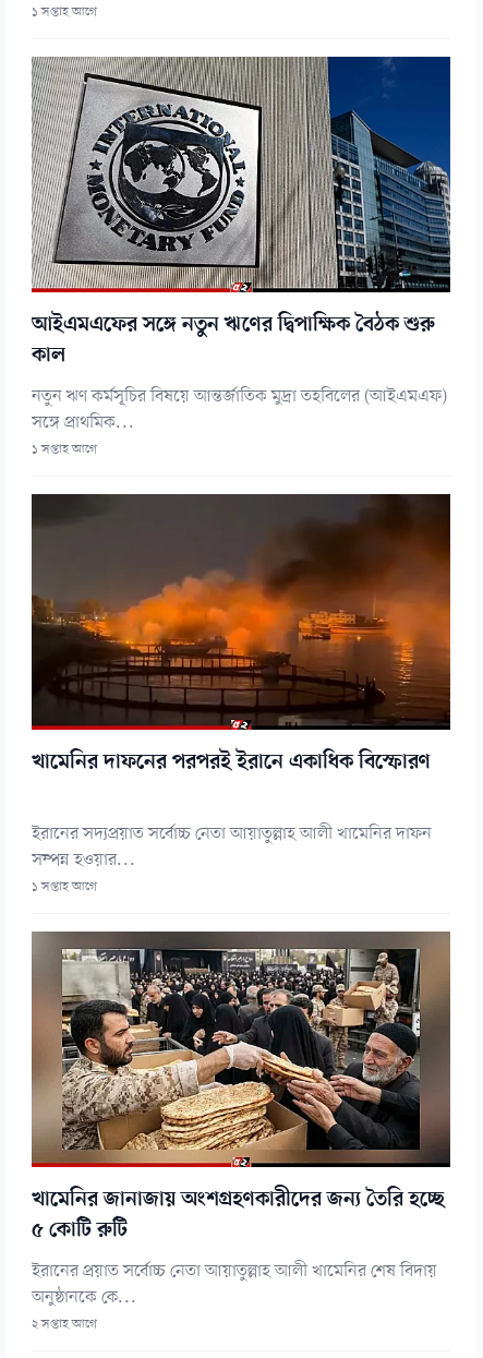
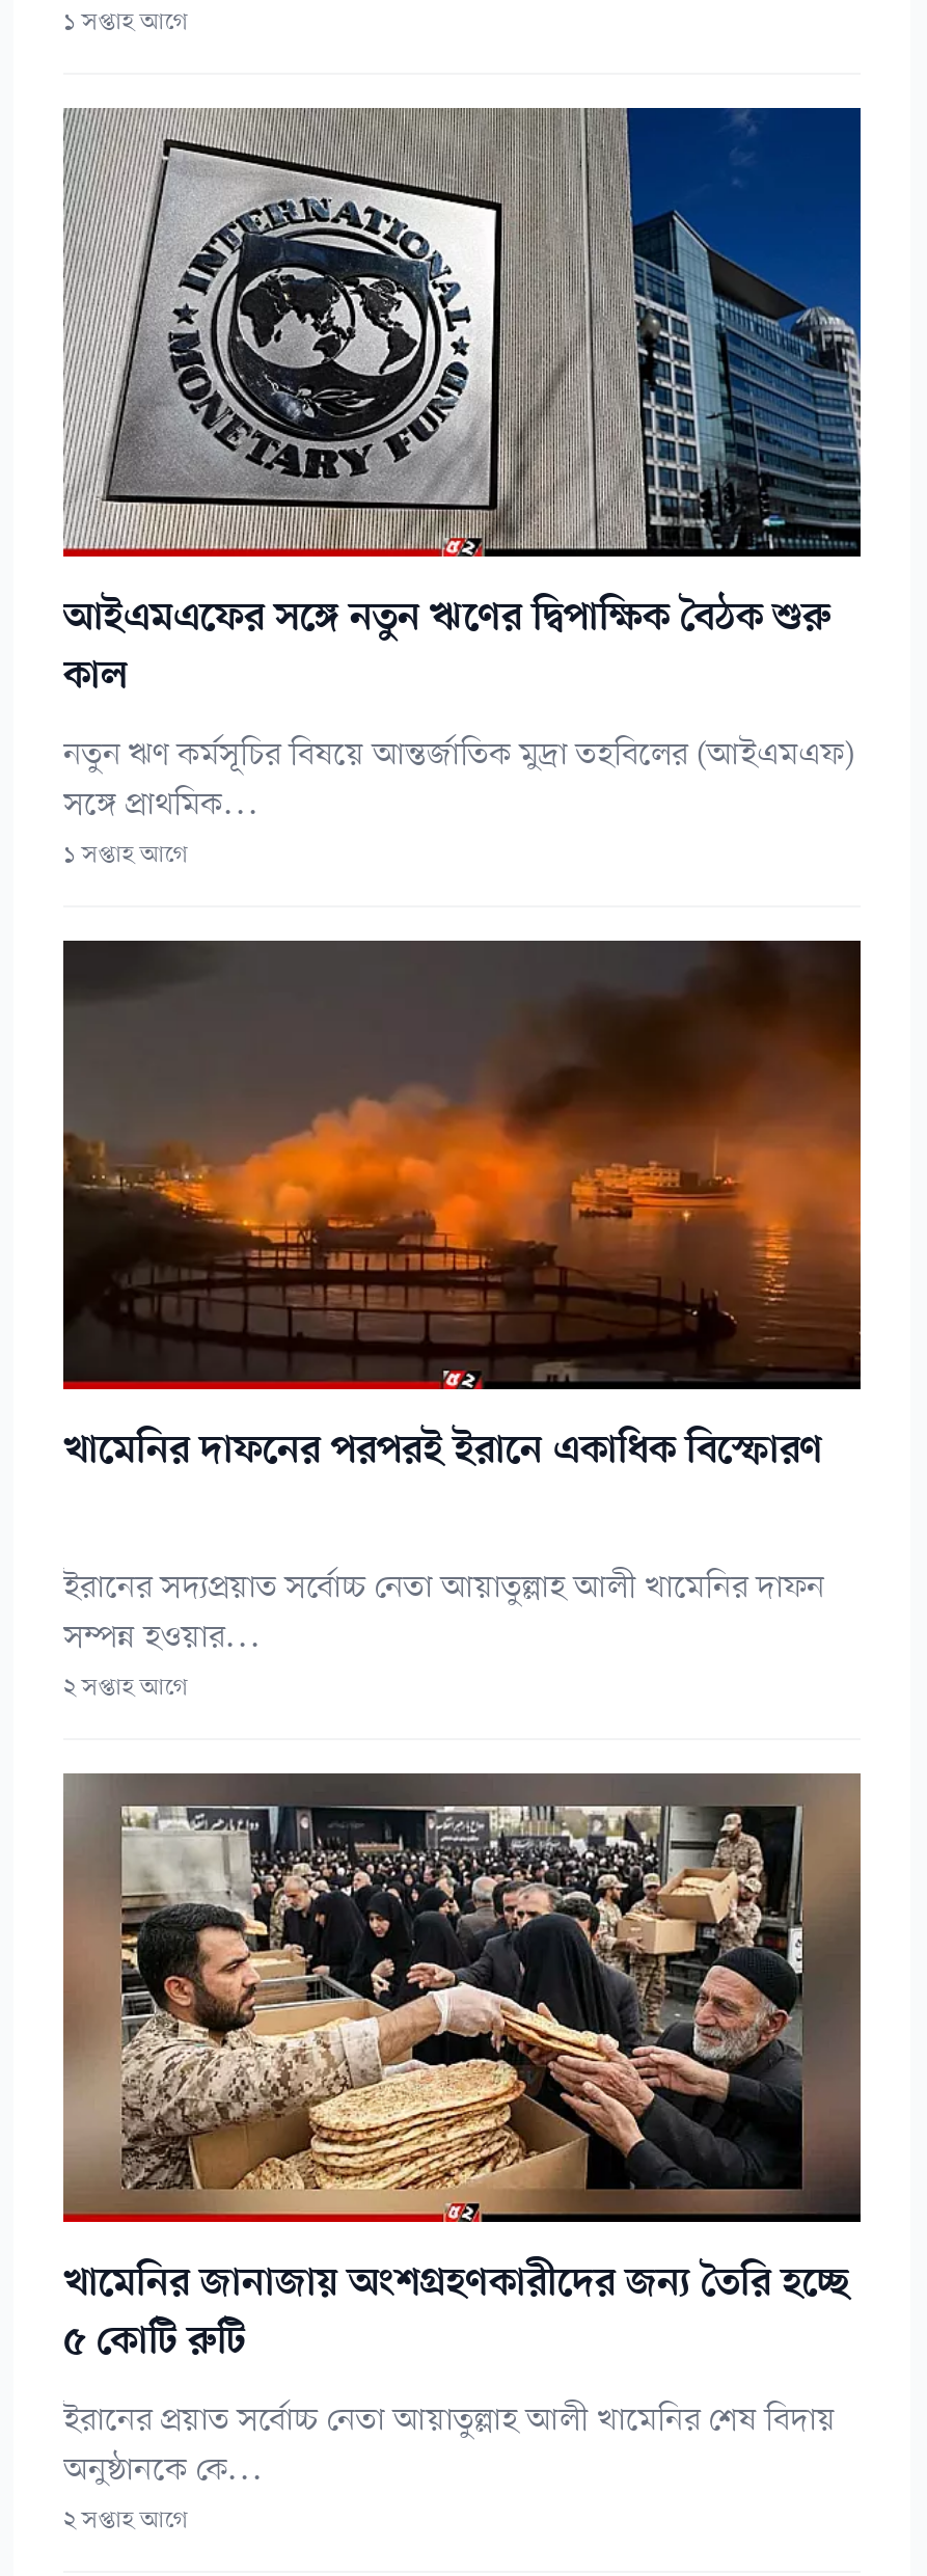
[32,878,97,896] ১ সপ্তাহ আগে -> [63,1672,188,1705] ২ সপ্তাহ আগে

